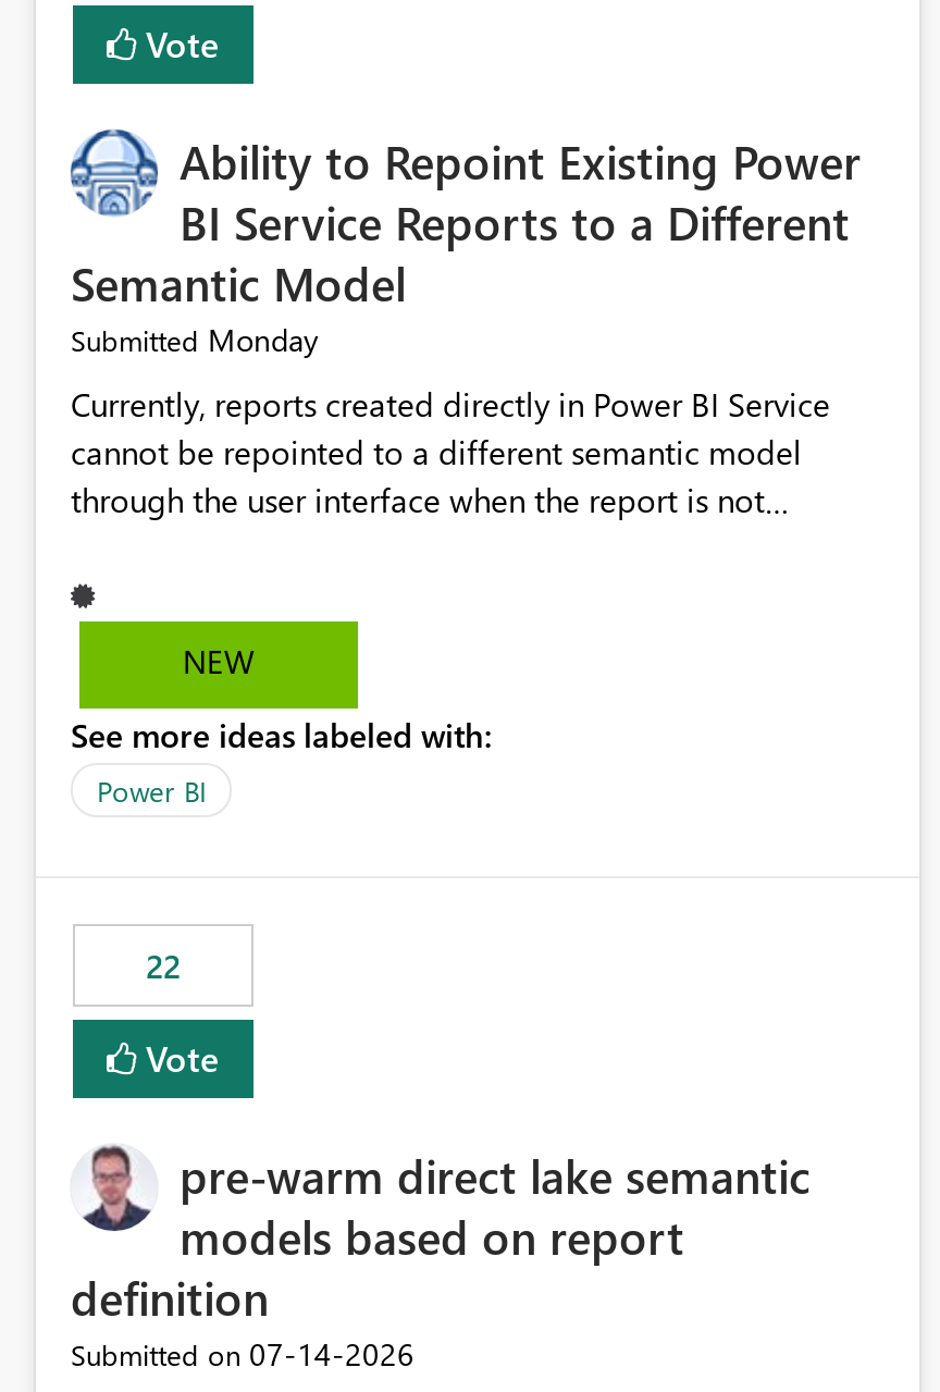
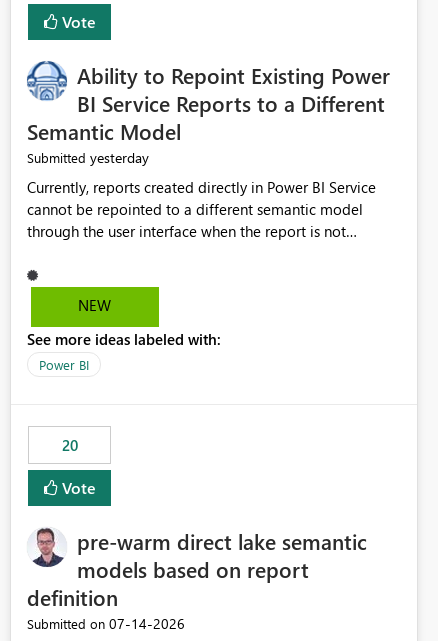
[71,320,319,361] Submitted Monday -> [27,148,149,167] Submitted yesterday
[146,944,181,988] 22 -> [61,435,77,455] 20

